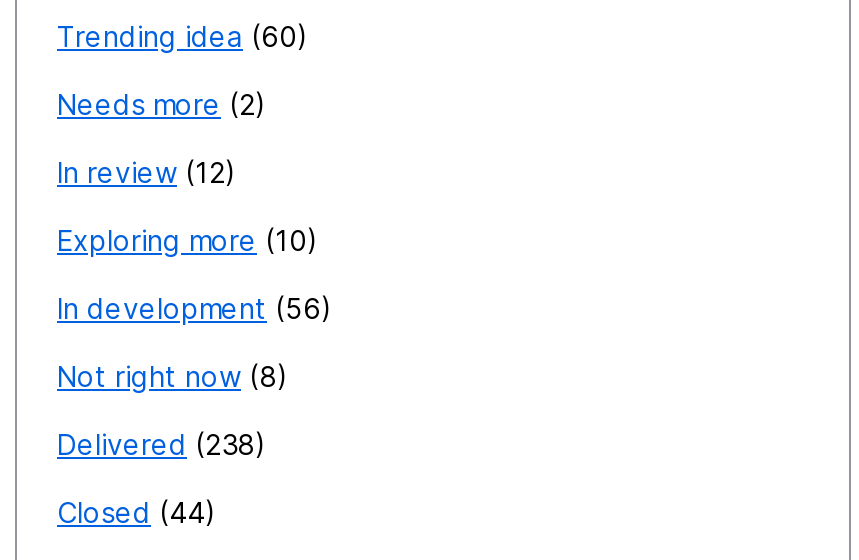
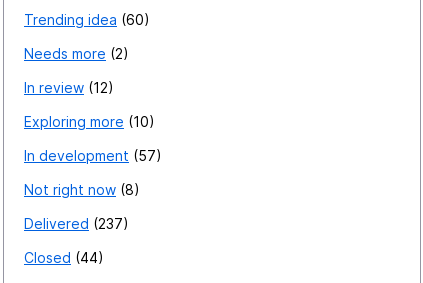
[57,291,321,325] In development 56 -> [24,147,156,164] In development 57
[57,427,255,461] Delivered 238 -> [24,215,123,232] Delivered 237

